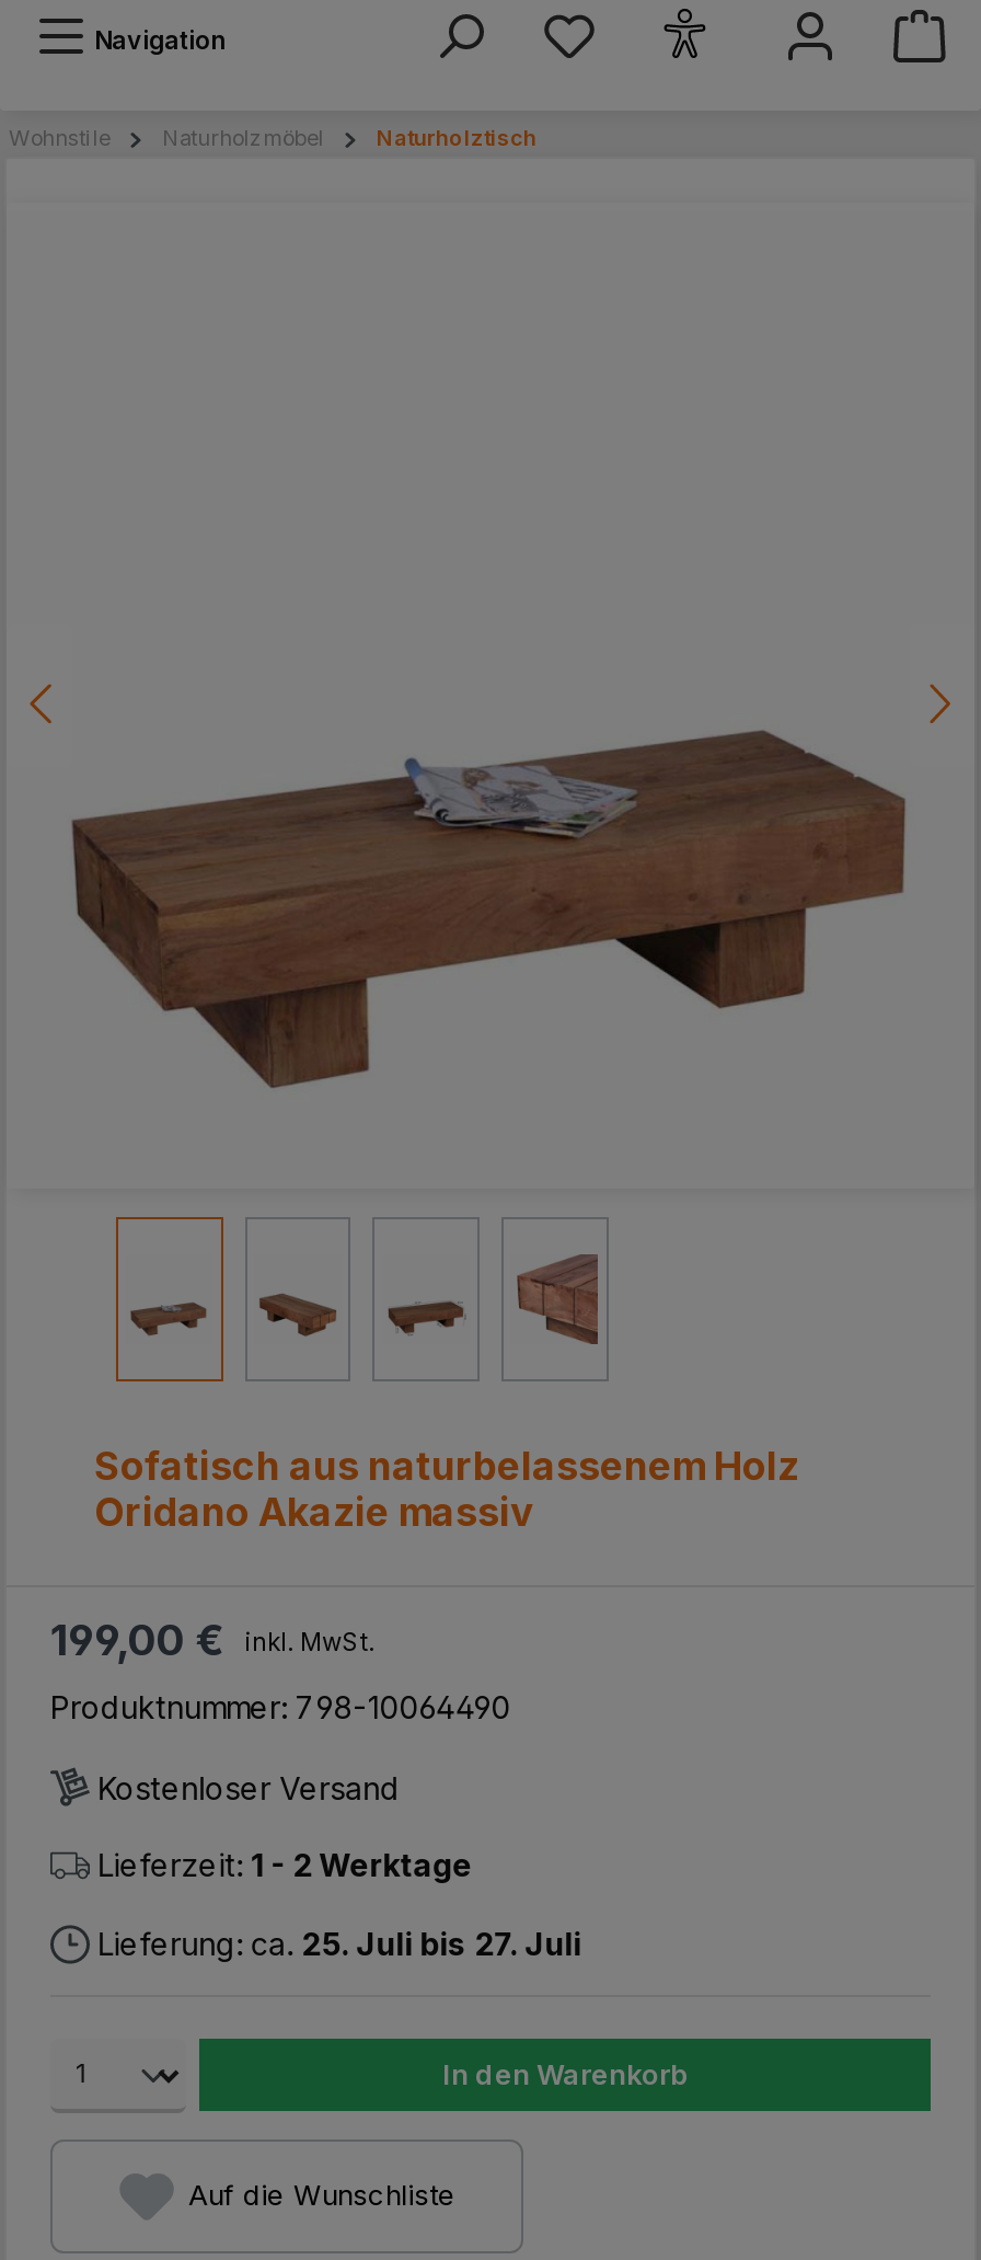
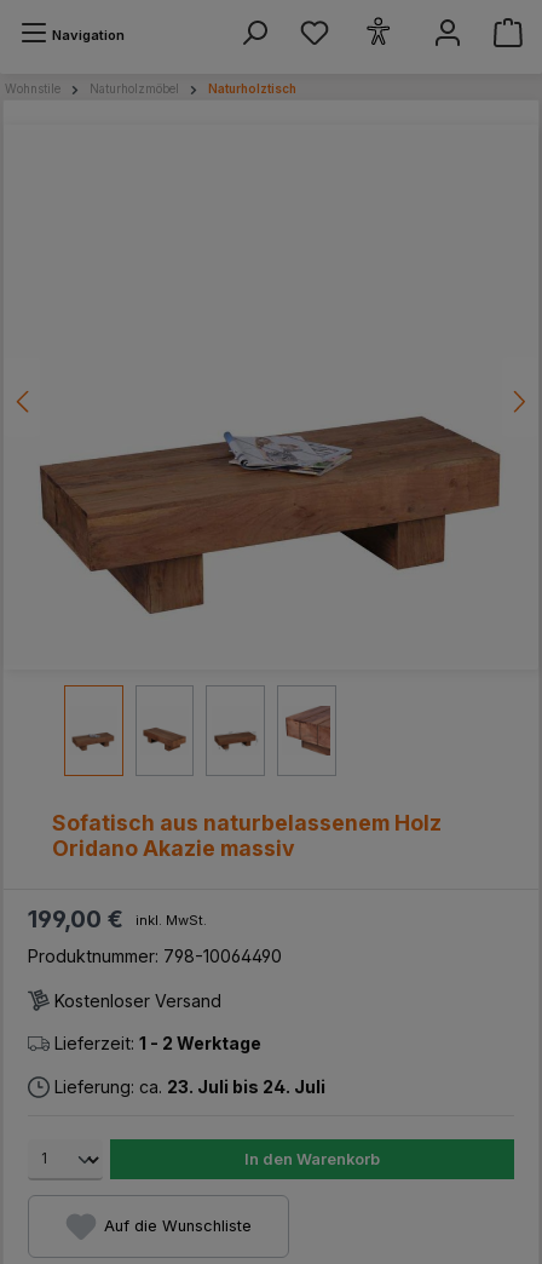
[89,1925,582,1962] Lieferung: ca. 25. Juli bis 27. Juli -> [49,1077,325,1097] Lieferung: ca. 23. Juli bis 24. Juli

